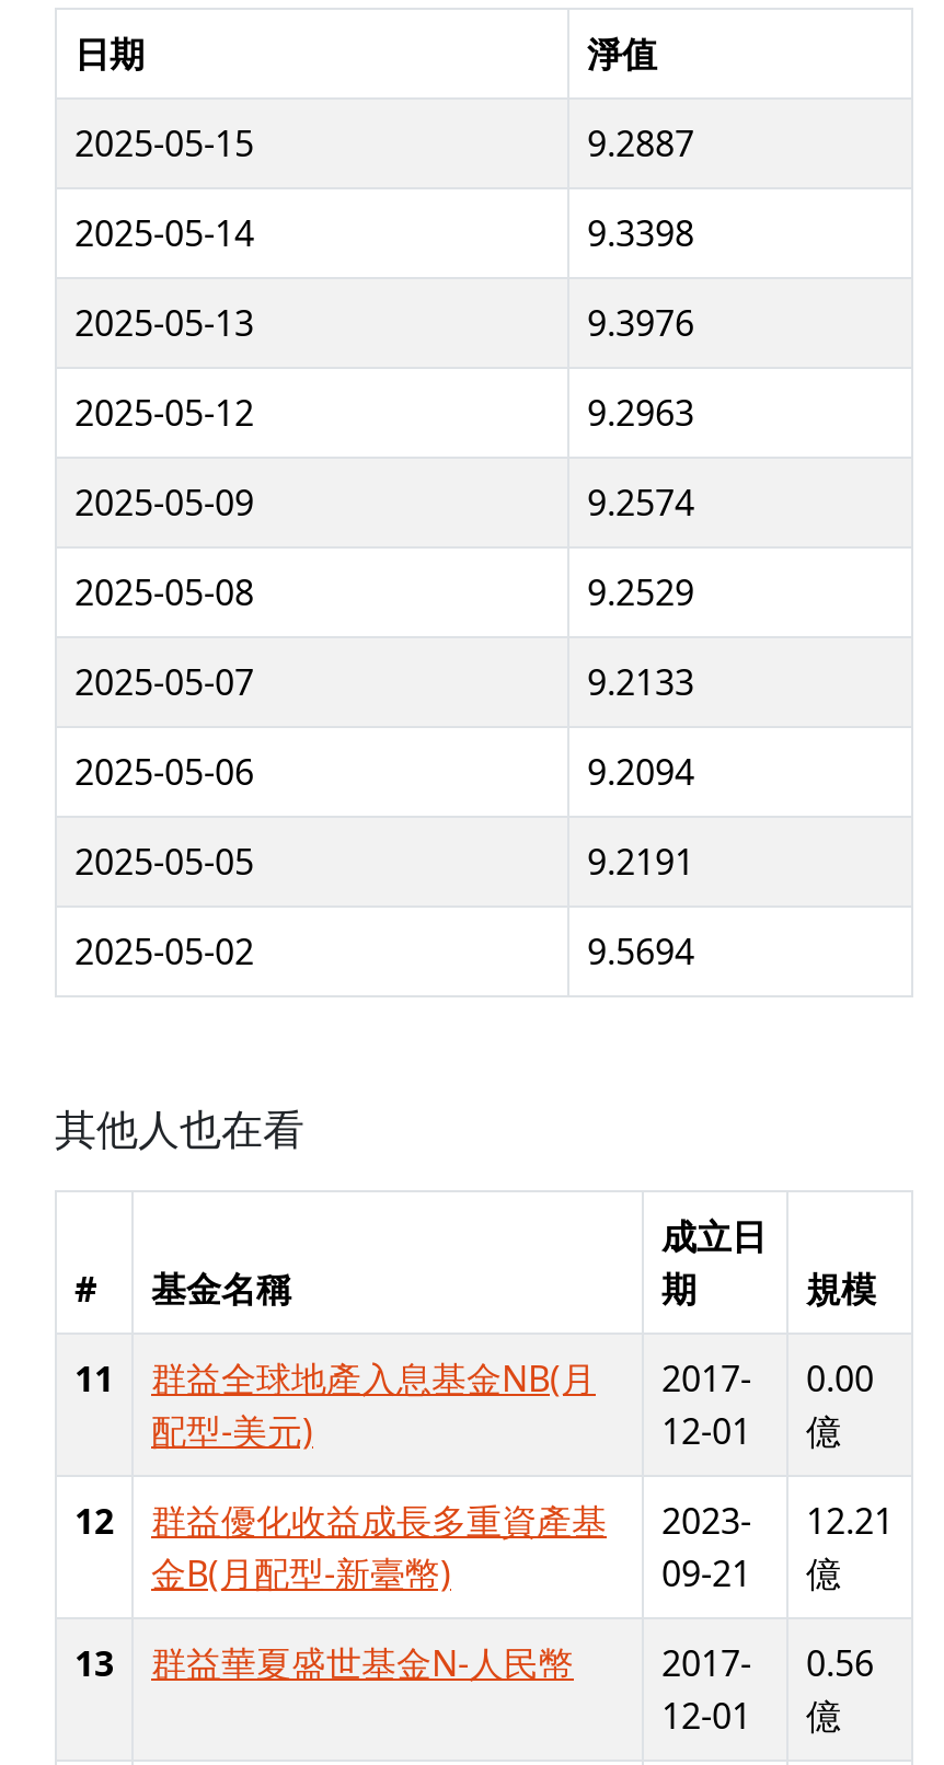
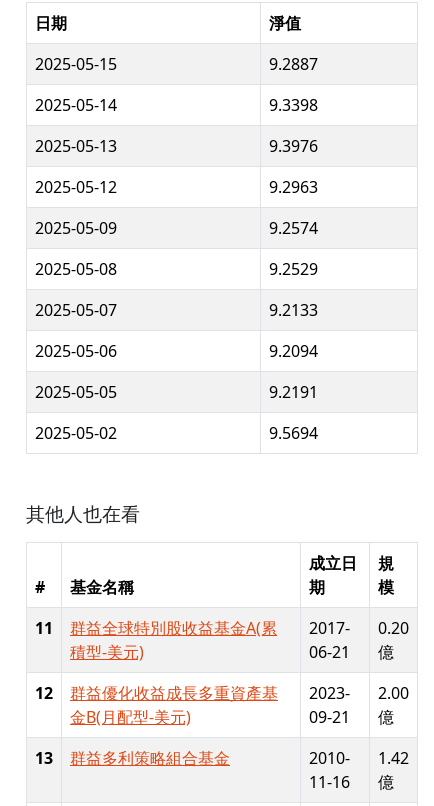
[151,1355,596,1456] 群益全球地產入息基金NB(月 | 配型-美元) -> [70,617,277,663] 群益全球特別股收益基金A(累 | 積型-美元)
[806,1355,874,1403] 0.00 -> [378,617,409,639] 0.20
[661,1407,841,1456] 12-01 億 -> [309,641,394,663] 06-21 億
[74,1497,894,1545] 12 群益優化收益成長多重資產基 2023- 12.21 -> [35,682,409,704] 12 群益優化收益成長多重資產基 2023- 2.00
[151,1550,451,1598] 金B(月配型-新臺幣) -> [70,706,191,728] 金B(月配型-美元)
[151,1640,751,1740] 群益華夏盛世基金N-人民幣 | 2017- | 12-01 -> [70,747,350,793] 群益多利策略組合基金 | 2010- | 11-16
[806,1640,874,1688] 0.56 -> [378,747,409,769] 1.42

